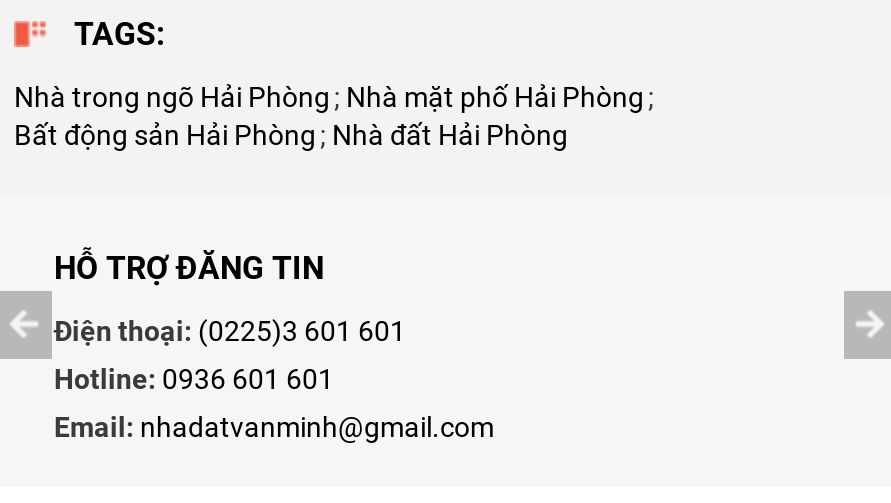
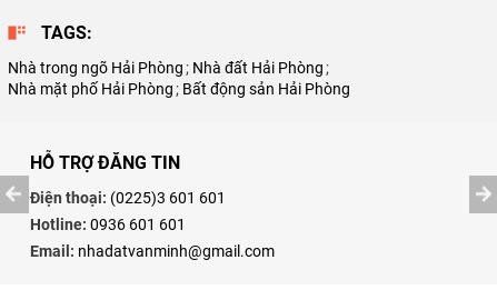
[14,80,654,150] Nhà trong ngõ Hải Phòng ; Nhà mặt phố Hải Phòng ; | Bất động sản Hải Phòng ; Nhà đất Hải Phòng -> [8,58,350,97] Nhà trong ngõ Hải Phòng ; Nhà đất Hải Phòng ; | Nhà mặt phố Hải Phòng ; Bất động sản Hải Phòng

